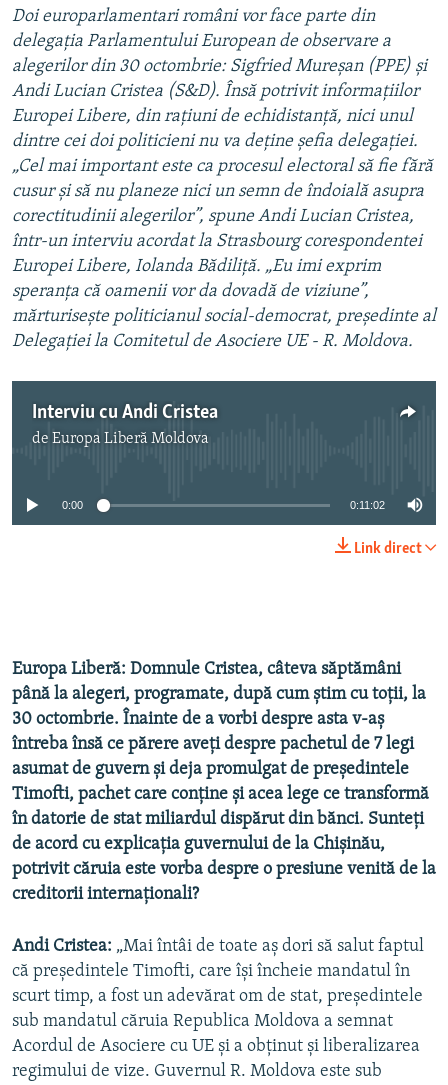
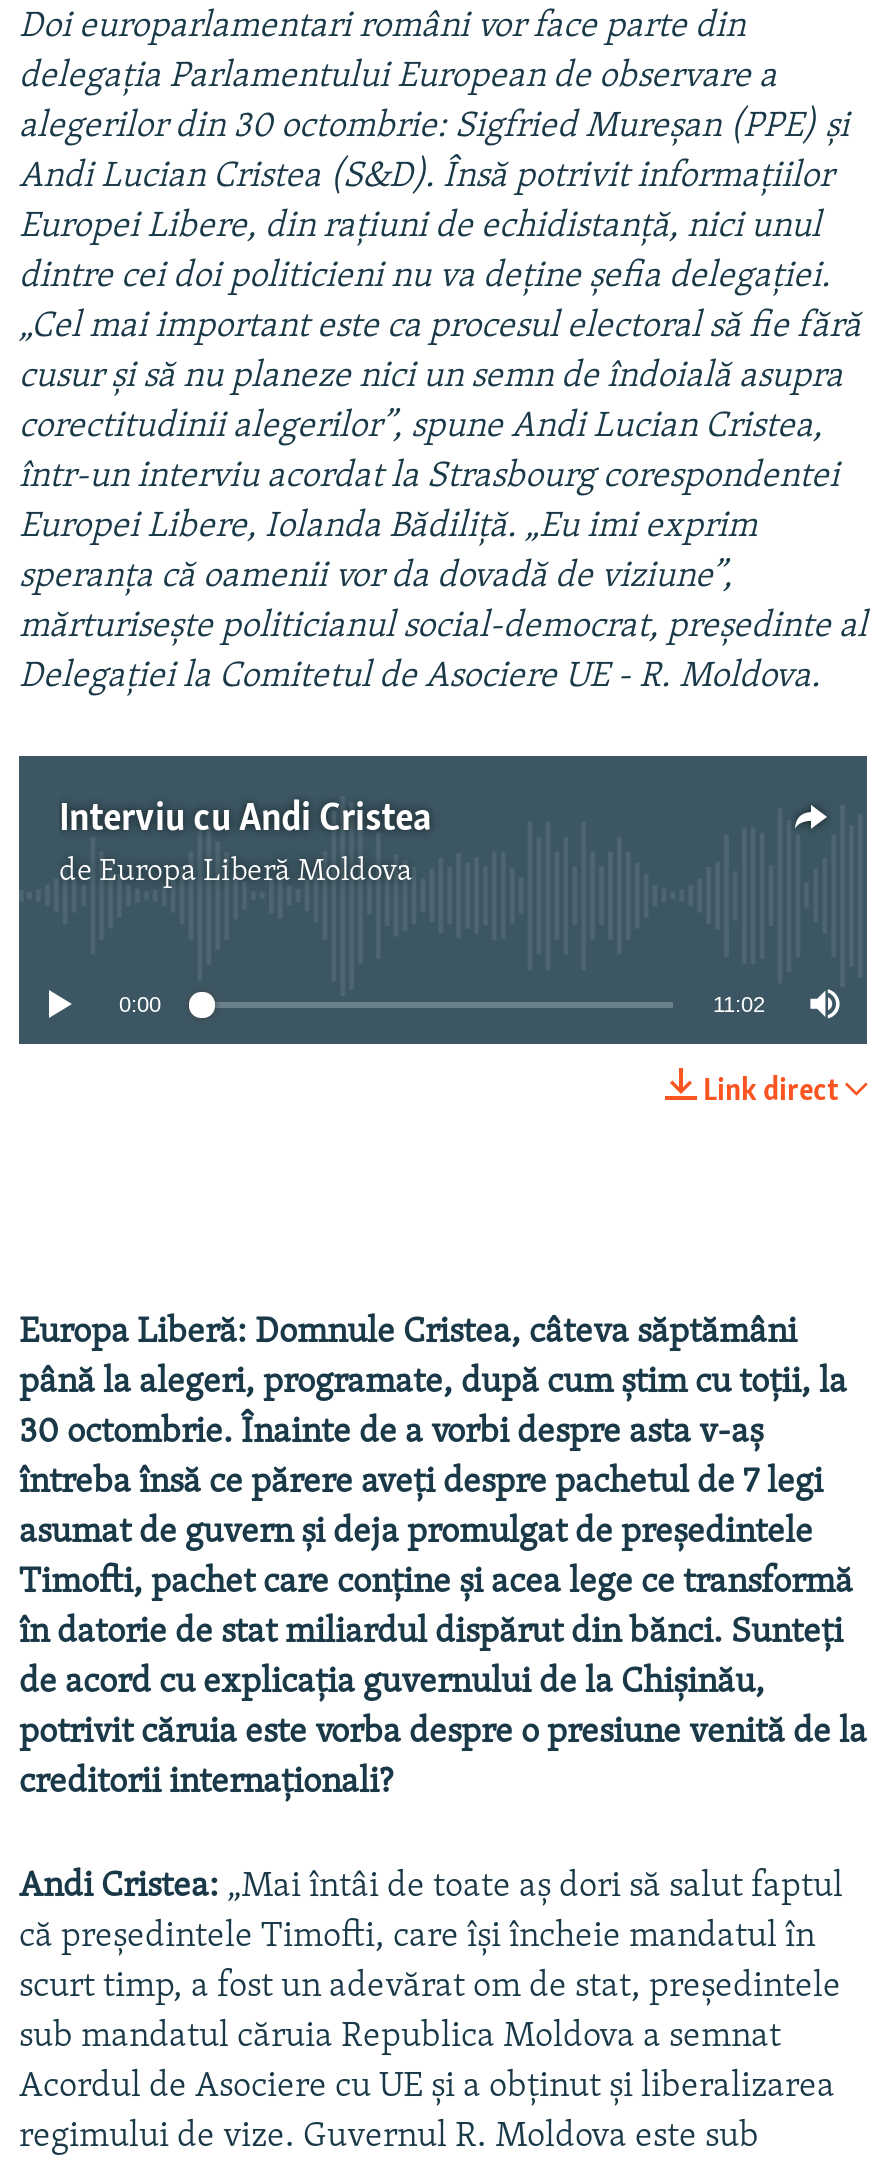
[350,499,385,511] 0:11:02 -> [713,993,765,1017] 11:02

